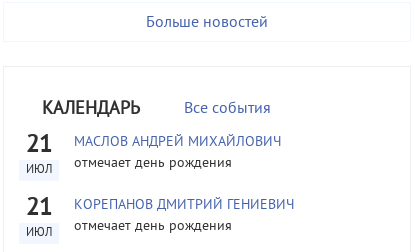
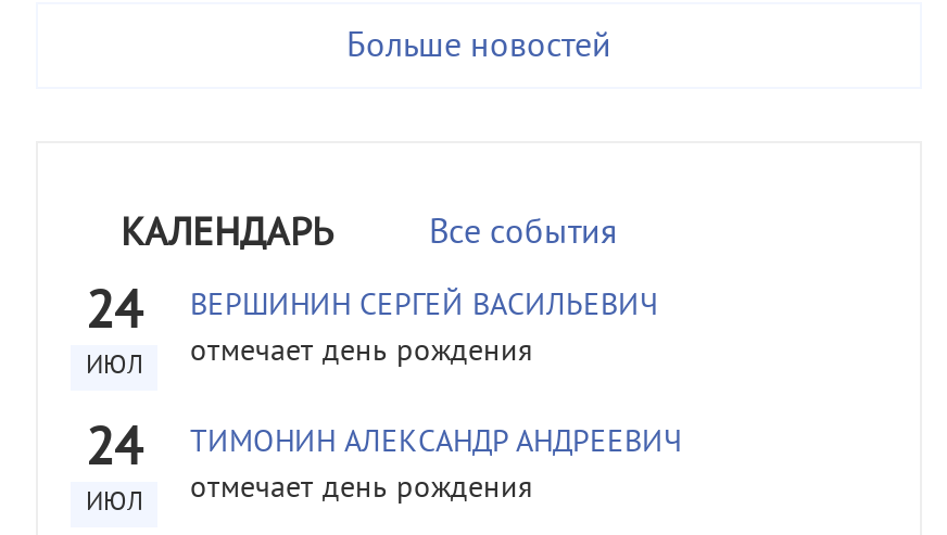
[26,131,52,161] 21 -> [86,282,142,347] 24
[74,134,281,151] МАСЛОВ АНДРЕЙ МИХАЙЛОВИЧ -> [190,289,657,326] ВЕРШИНИН СЕРГЕЙ ВАСИЛЬЕВИЧ
[26,194,52,224] 21 -> [86,419,142,484] 24
[74,197,294,214] КОРЕПАНОВ ДМИТРИЙ ГЕНИЕВИЧ -> [190,425,681,462] ТИМОНИН АЛЕКСАНДР АНДРЕЕВИЧ

